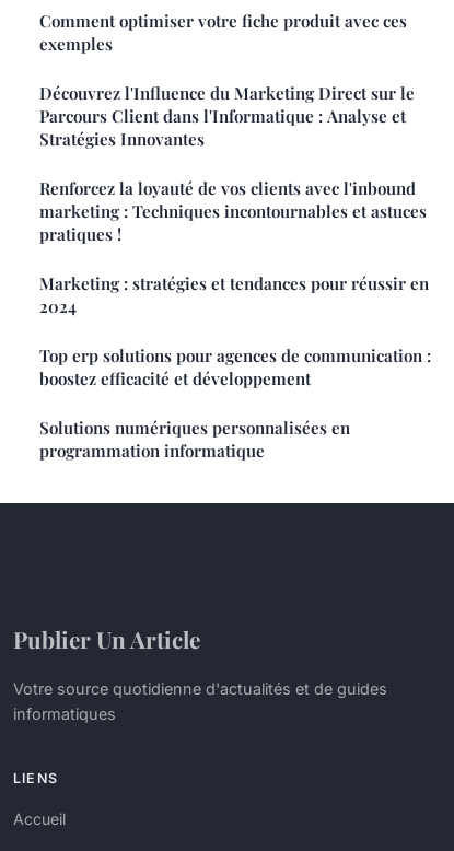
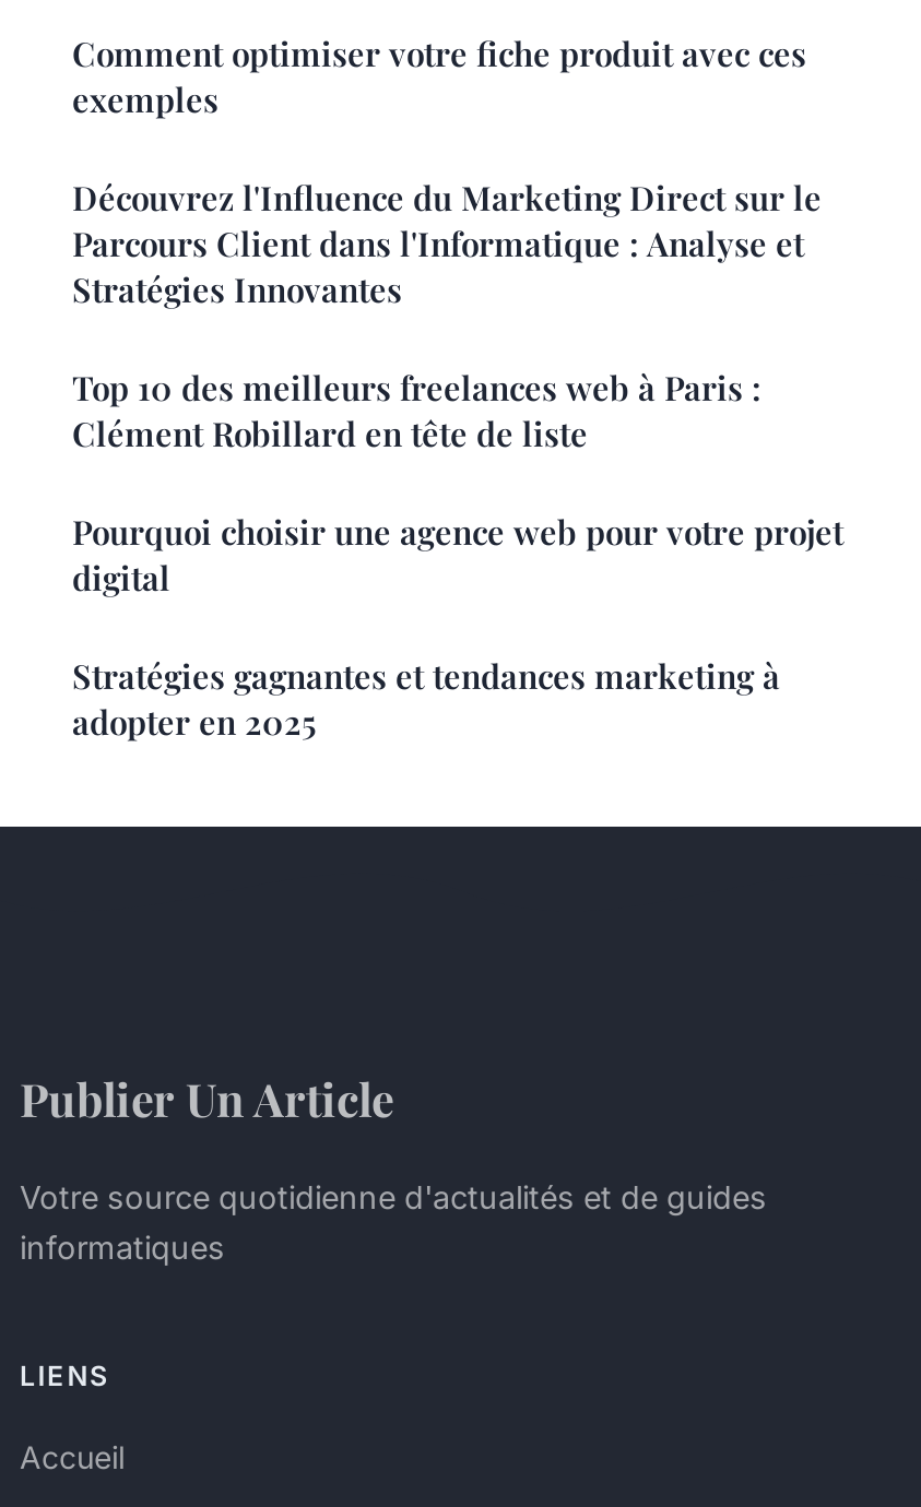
[39,177,431,461] Renforcez la loyauté de vos clients avec l'inbound | marketing : Techniques incontournables et astuces | pratiques ! | Marketing : stratégies et tendances pour réussir en | 2024 | Top erp solutions pour agences de communication : | boostez efficacité et développement | Solutions numériques personnalisées en | programmation informatique -> [72,365,843,743] Top 10 des meilleurs freelances web à Paris : | Clément Robillard en tête de liste | Pourquoi choisir une agence web pour votre projet | digital | Stratégies gagnantes et tendances marketing à | adopter en 2025

